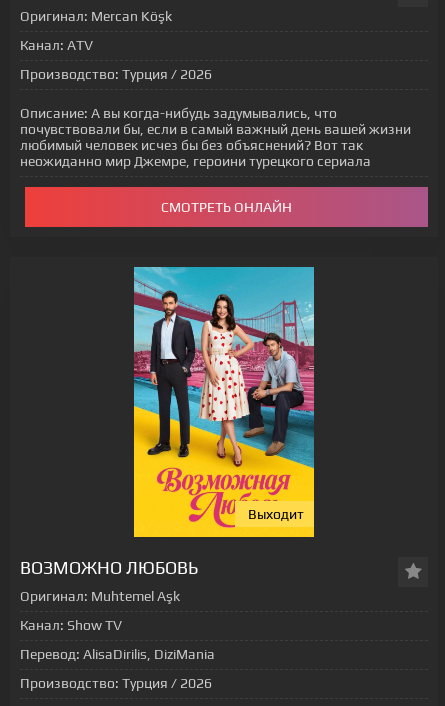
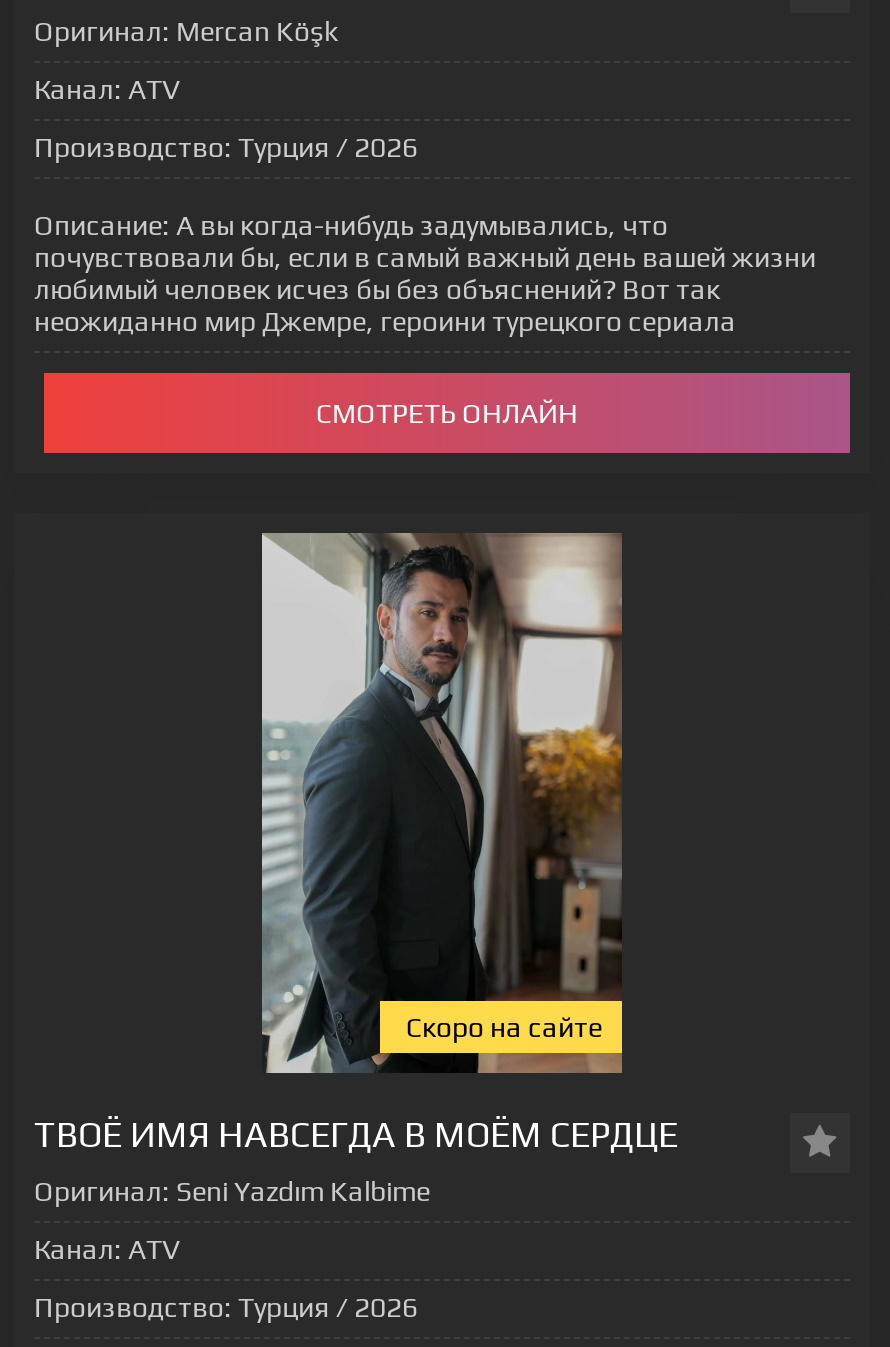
[20,266,315,662] [image] | Выходит | ВОЗМОЖНО ЛЮБОВЬ | Оригинал: Muhtemel Aşk | Канал: Show TV | Перевод: AlisaDirilis, DiziMania -> [34,531,678,1265] [image] | Cкоро на сайте | ТВОЁ ИМЯ НАВСЕГДА В МОЁМ СЕРДЦЕ | Оригинал: Seni Yazdım Kalbime | Канал: ATV

